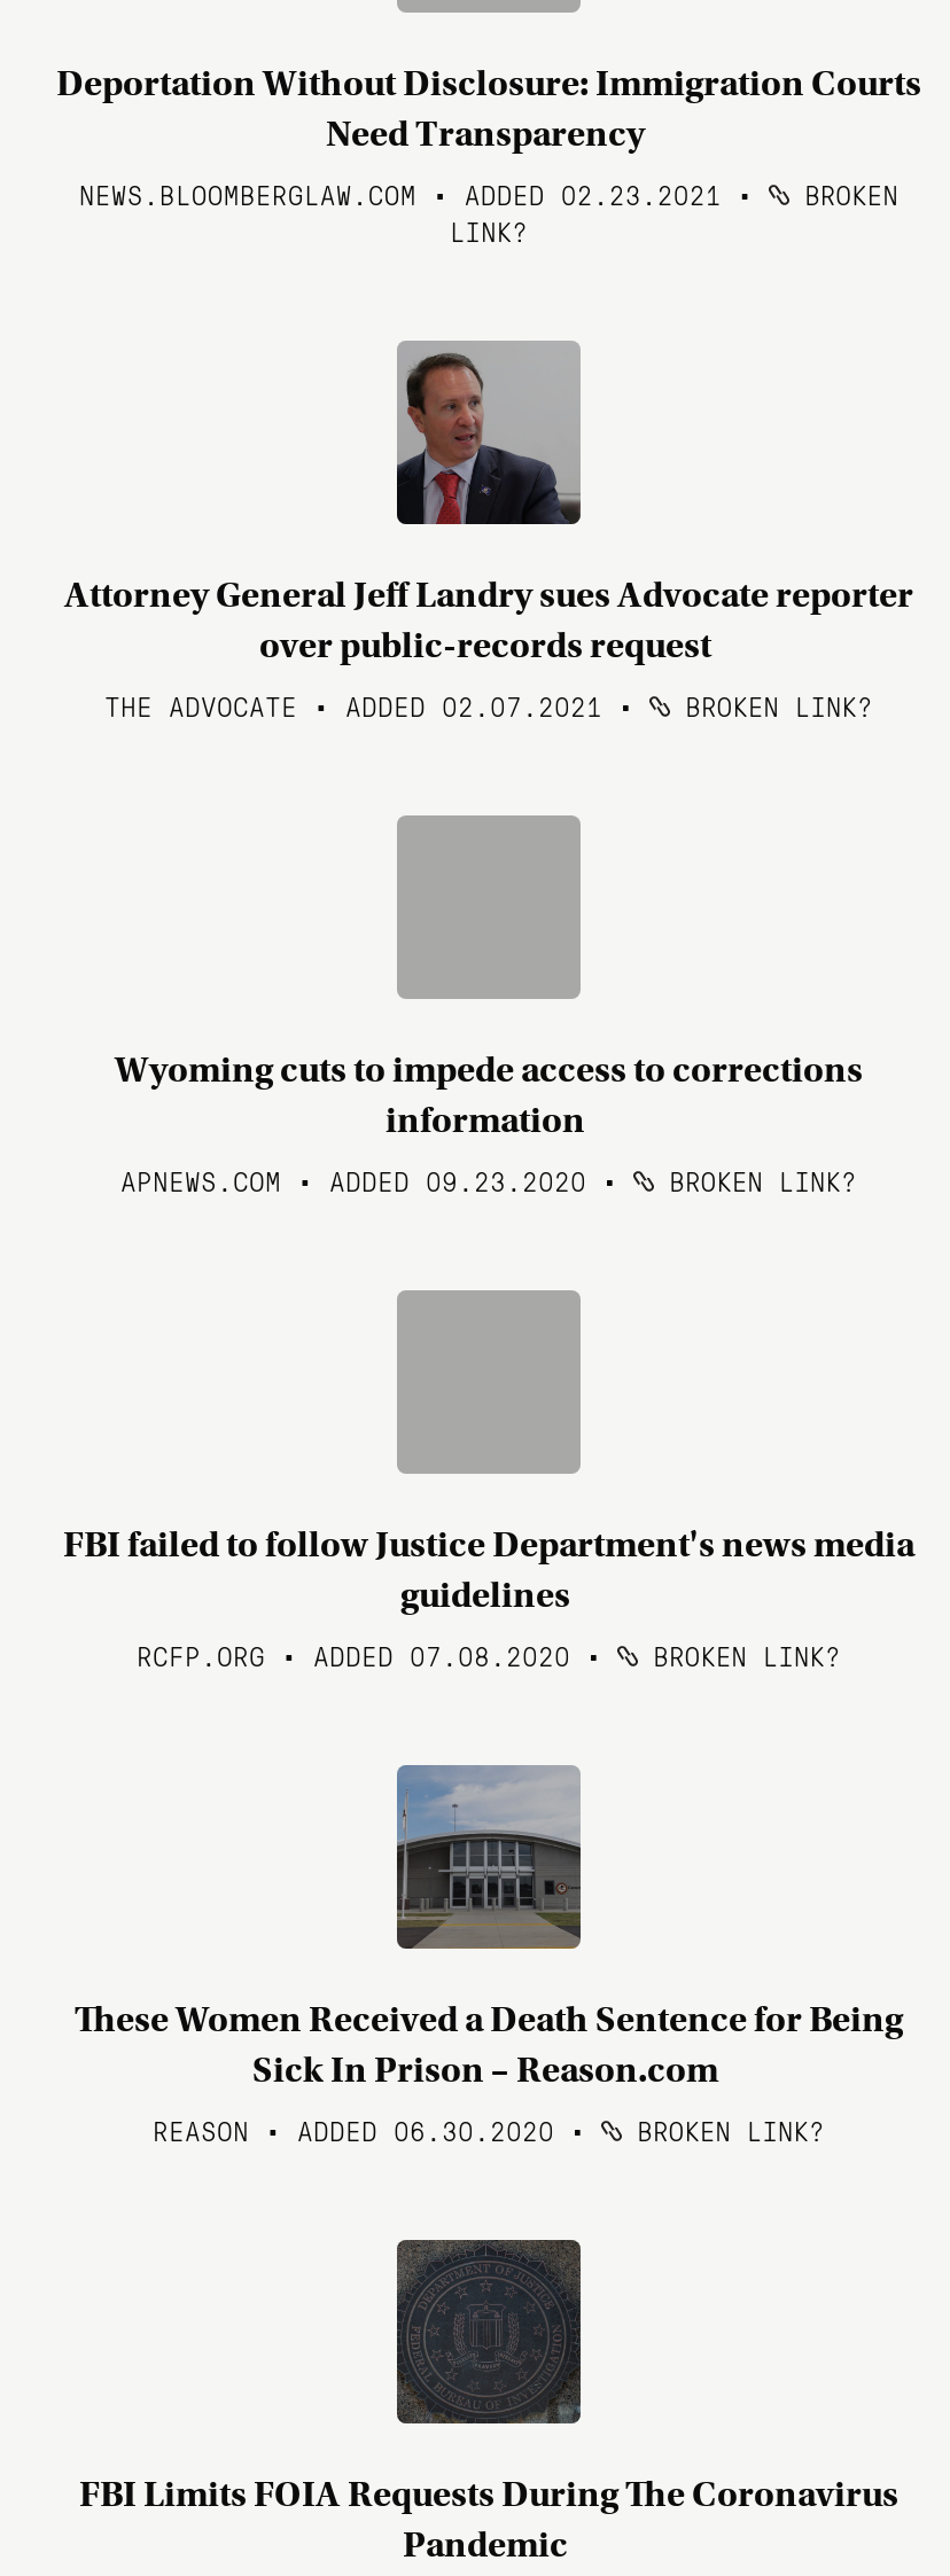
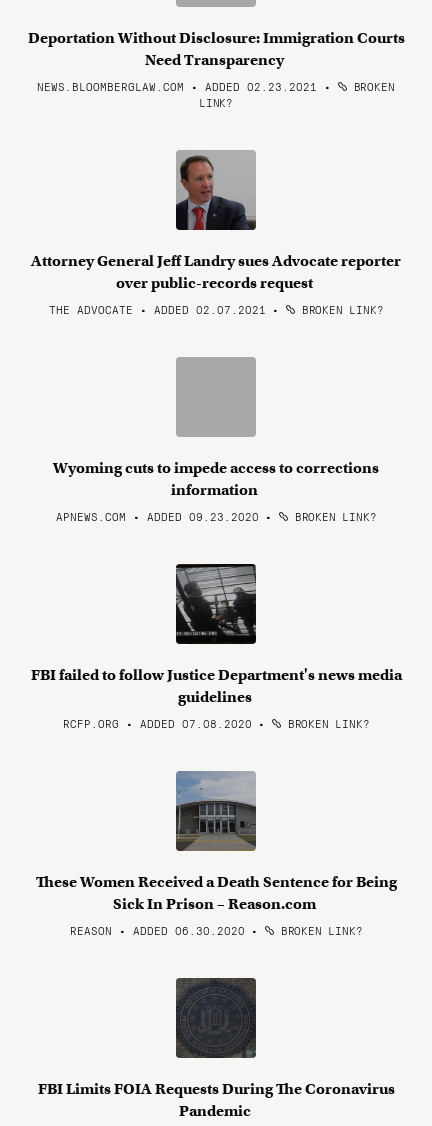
none -> [176,564,256,644] [image]

